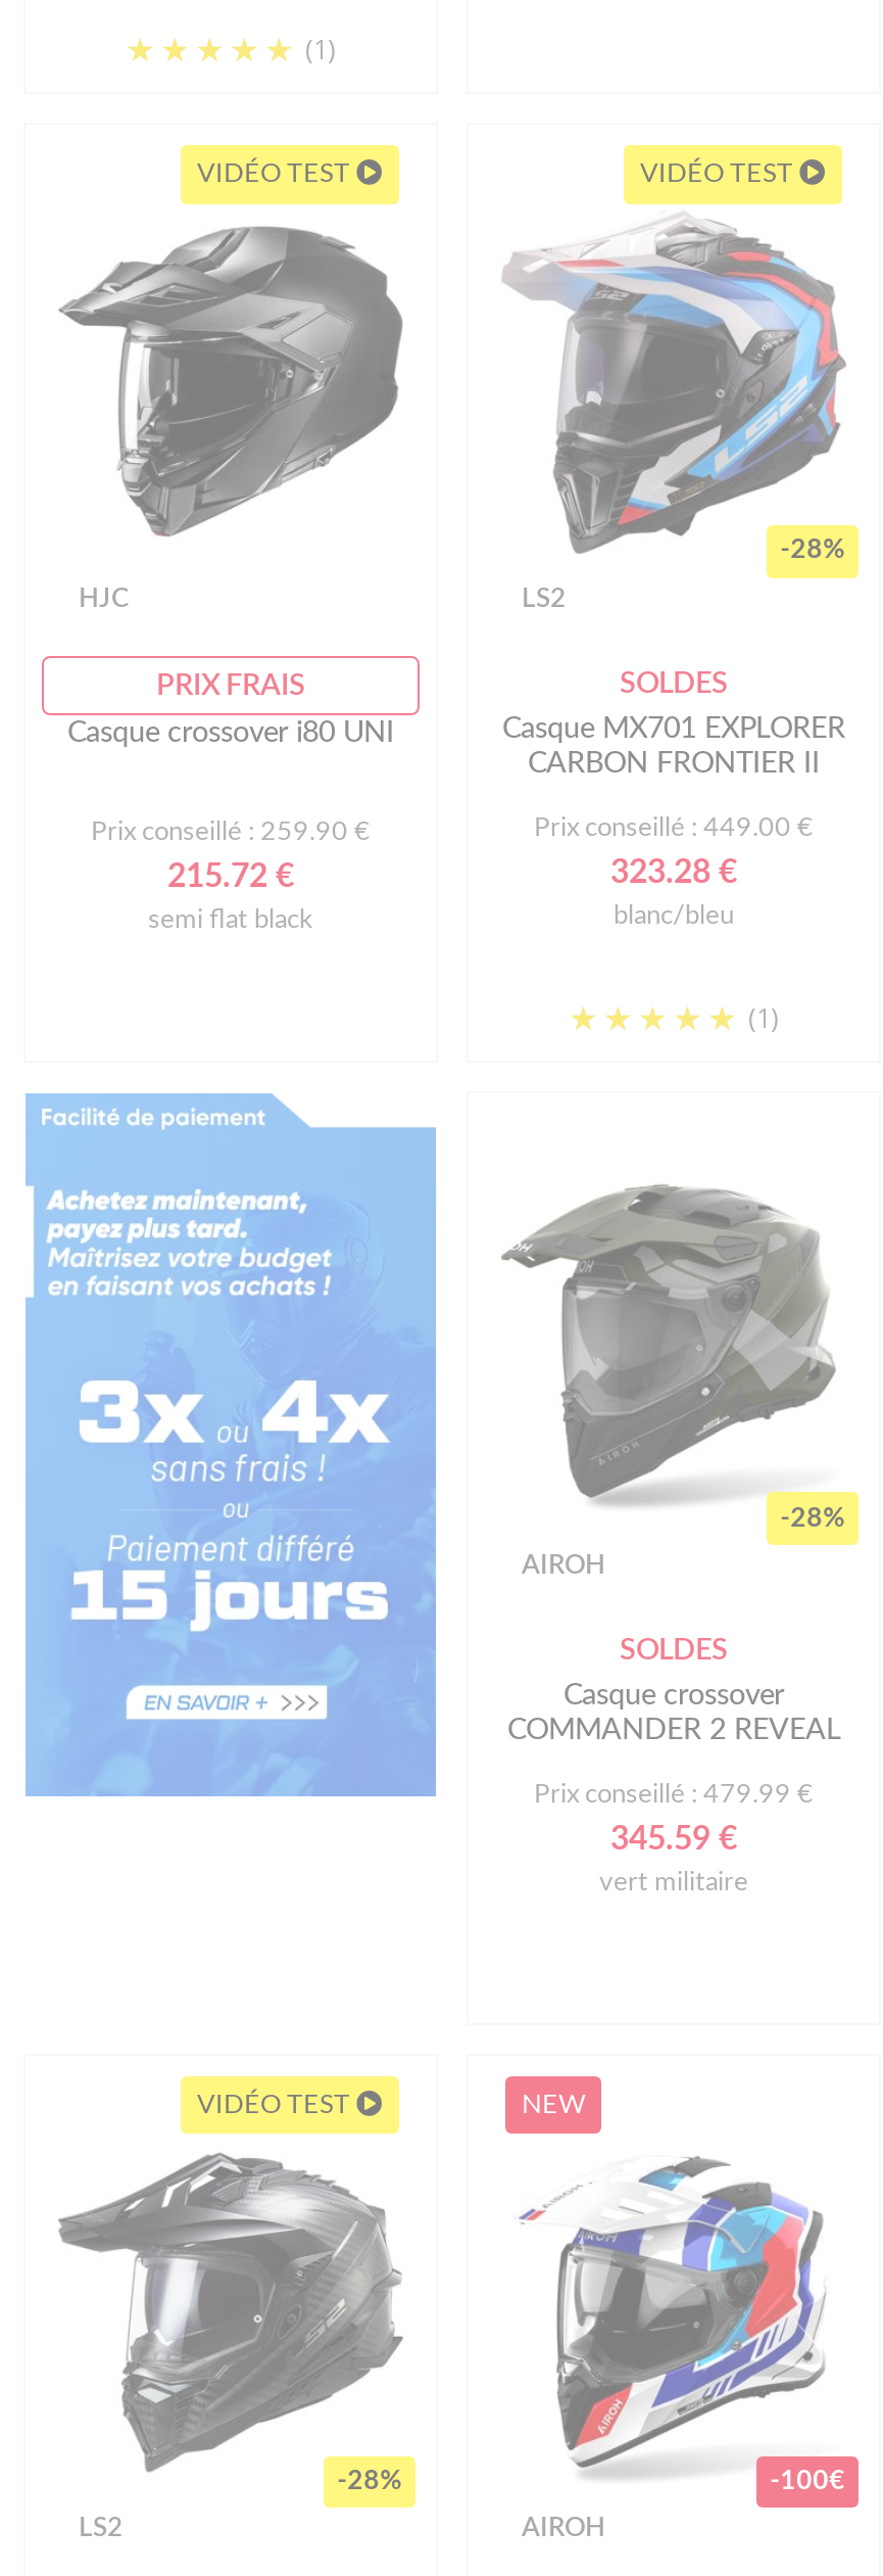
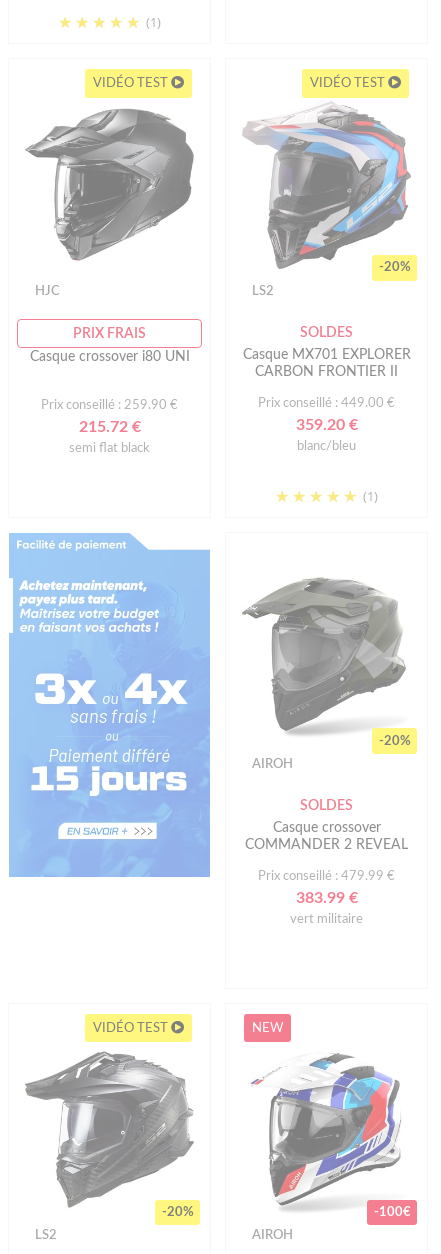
[780,538,845,563] -28% -> [379,261,411,273] -20%
[610,855,737,888] 323.28 € -> [295,416,357,432] 359.20 €
[780,1505,845,1530] -28% -> [379,735,411,747] -20%
[610,1823,737,1855] 345.59 € -> [295,890,357,906] 383.99 €
[337,2468,402,2493] -28% -> [162,1206,194,1218] -20%

